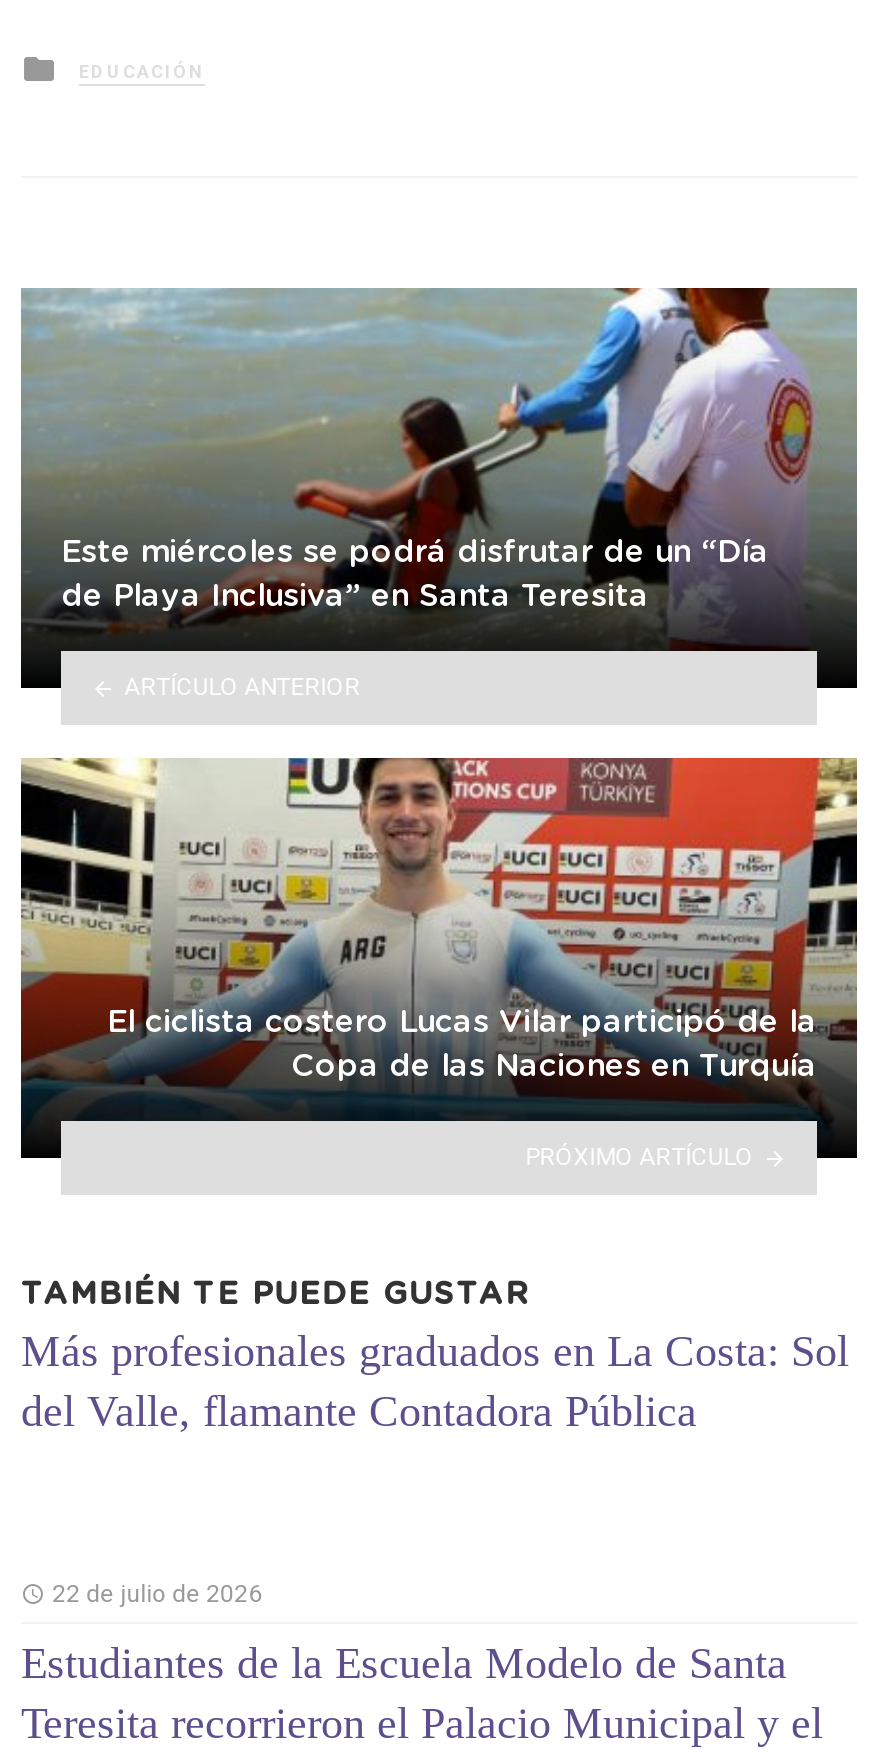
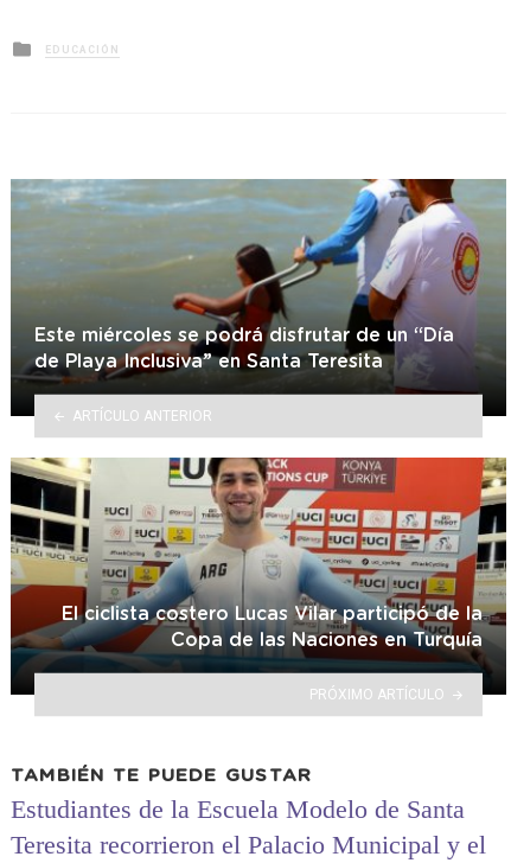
[21,1327,849,1437] Más profesionales graduados en La Costa: Sol | del Valle, flamante Contadora Pública -> none
[52,1579,262,1607] 22 de julio de 2026 -> none

